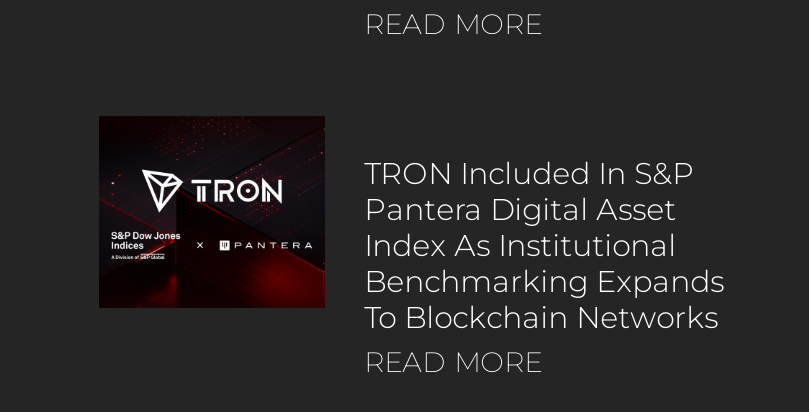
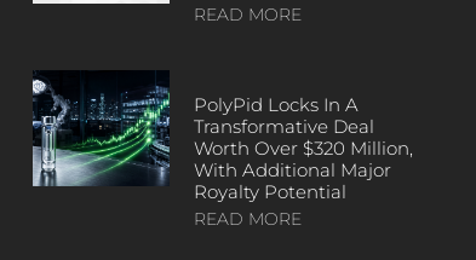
[97,116,724,337] [image] | TRON Included In S&P | Pantera Digital Asset | Index As Institutional | Benchmarking Expands | To Blockchain Networks -> [31,71,413,204] [image] | PolyPid Locks In A | Transformative Deal | Worth Over $320 Million, | With Additional Major | Royalty Potential

